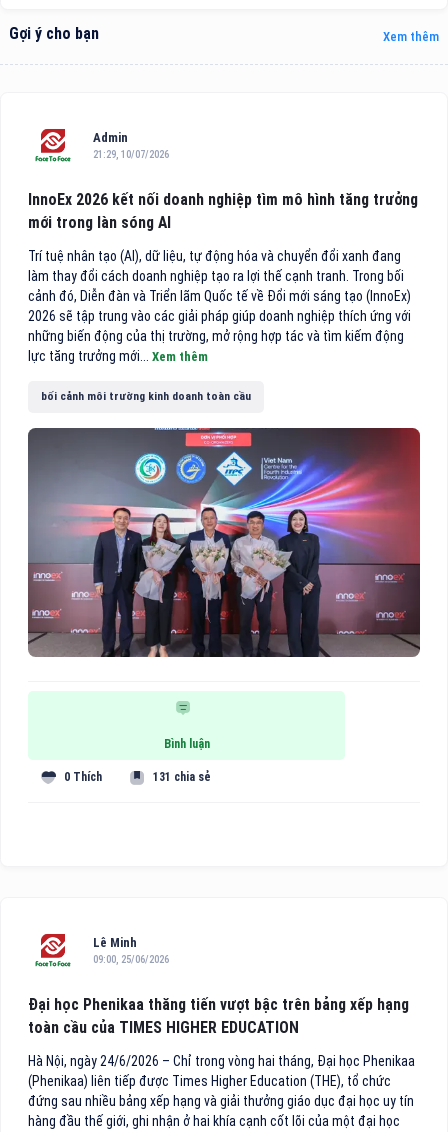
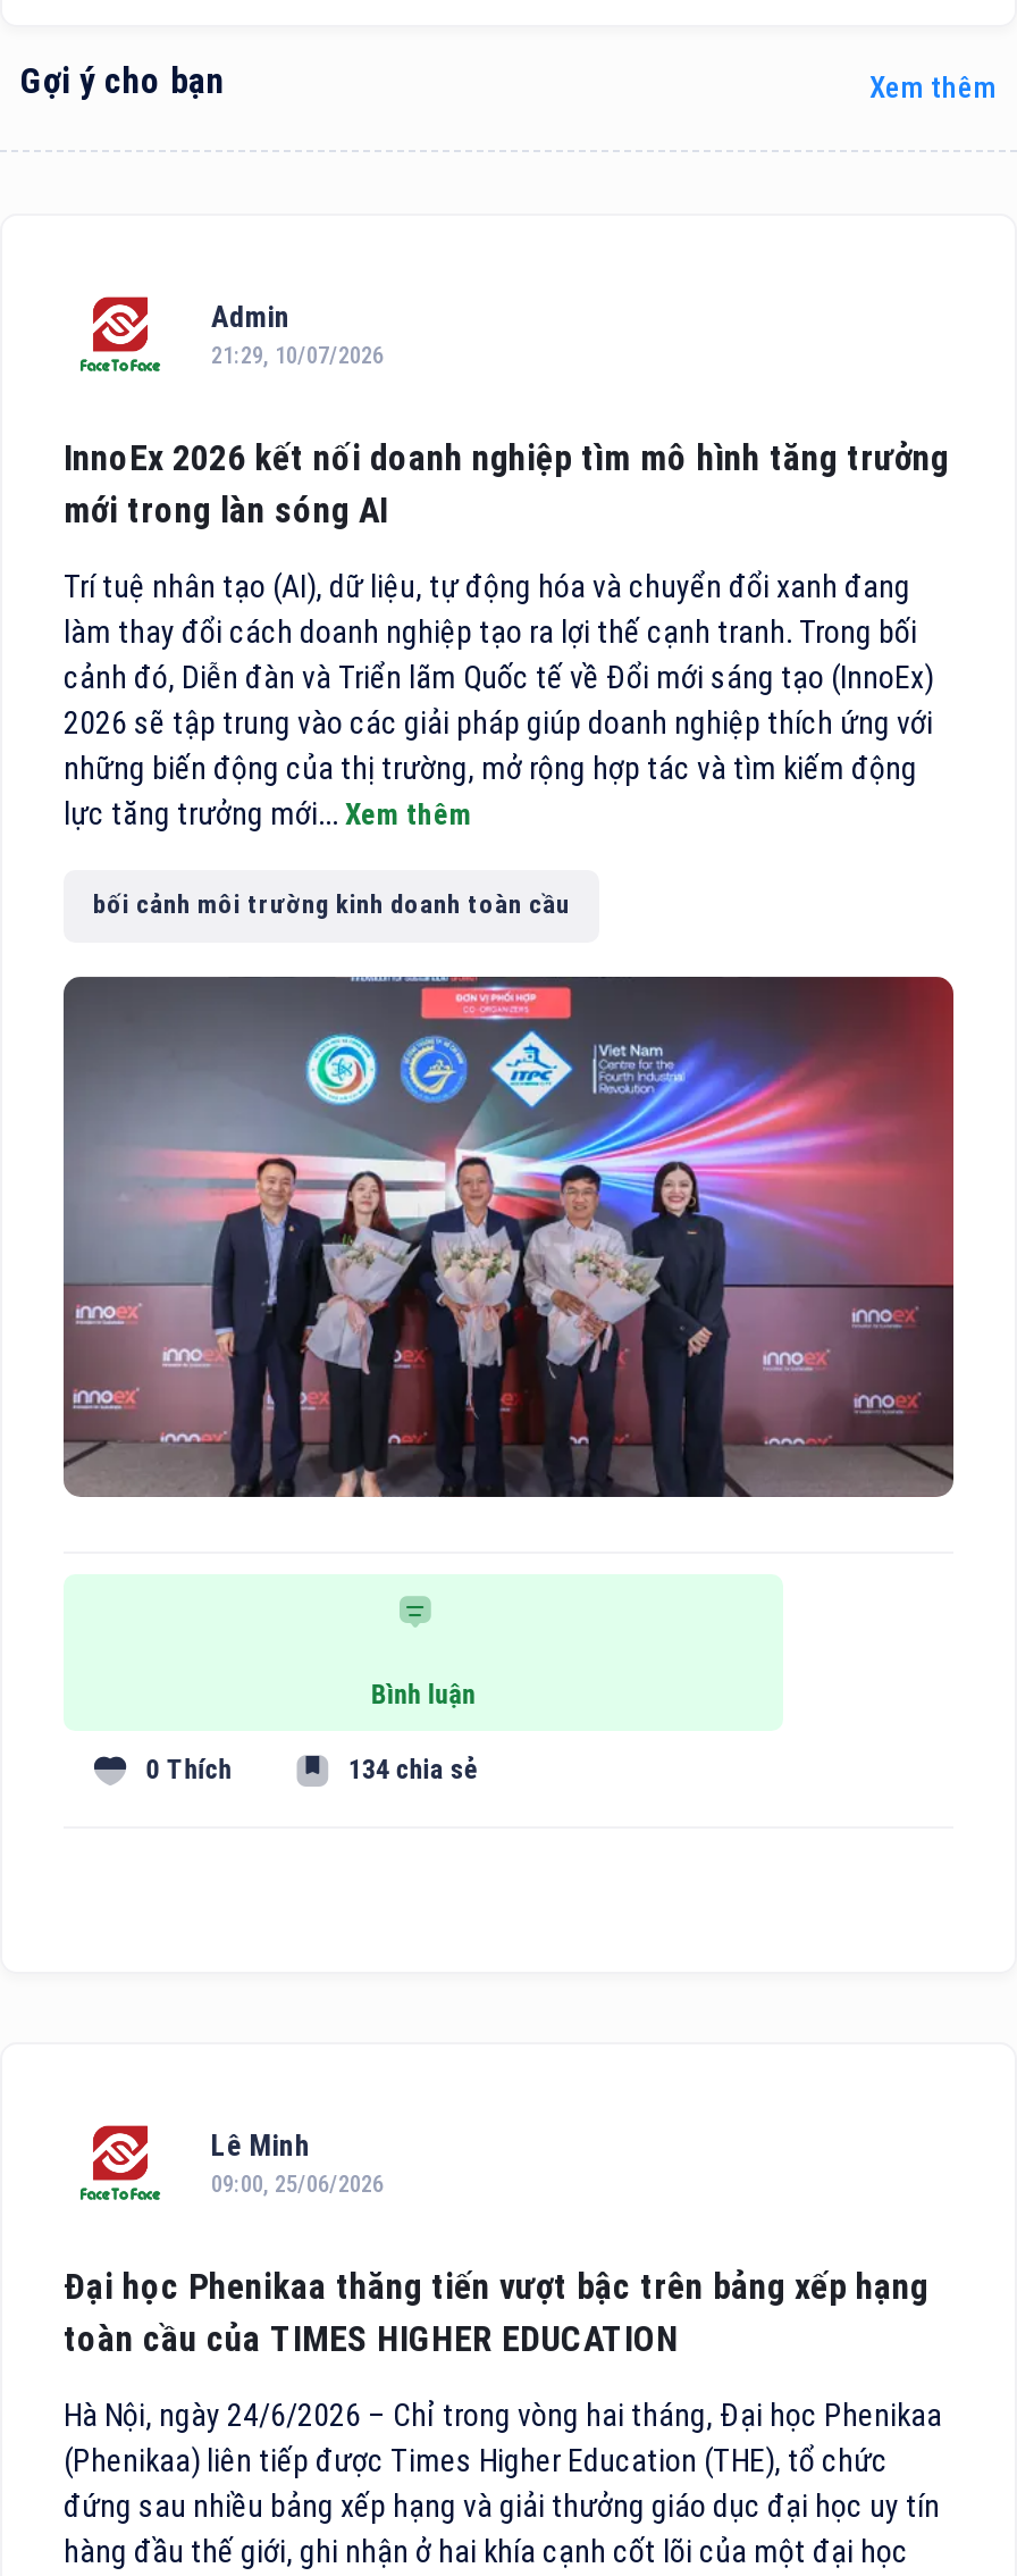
[153,770,211,784] 131 chia sẻ -> [348,1753,480,1785] 134 chia sẻ

